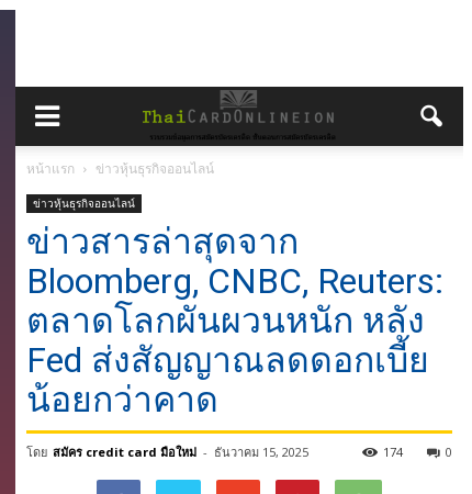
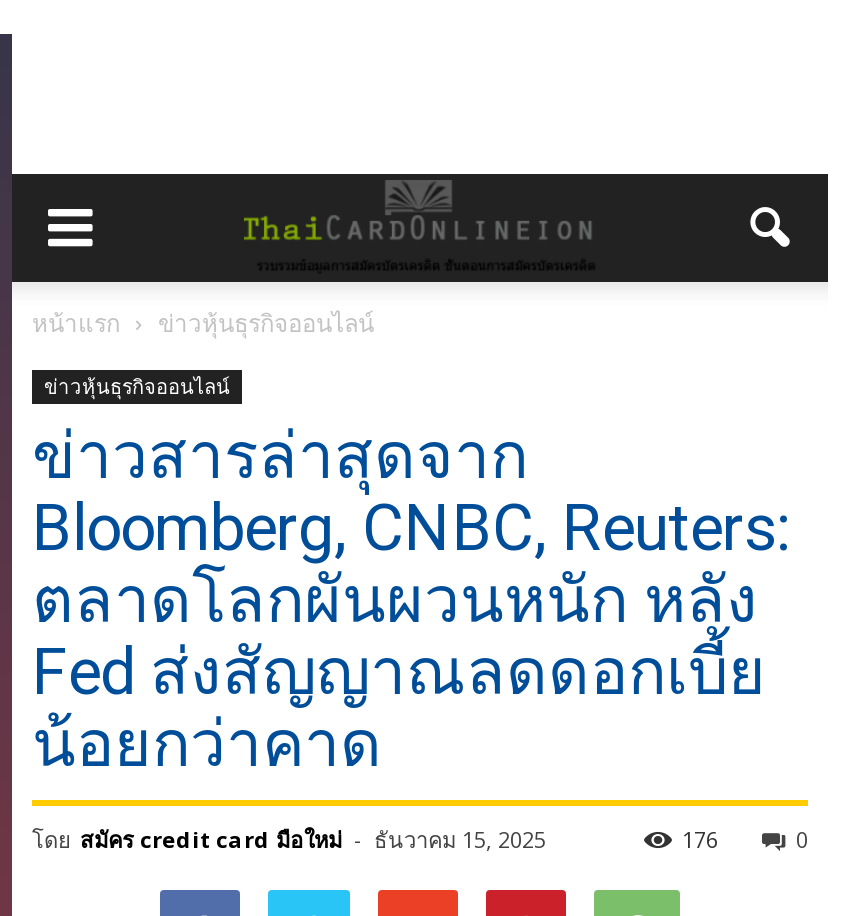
[383,444,403,460] 174 -> [682,824,718,854] 176

